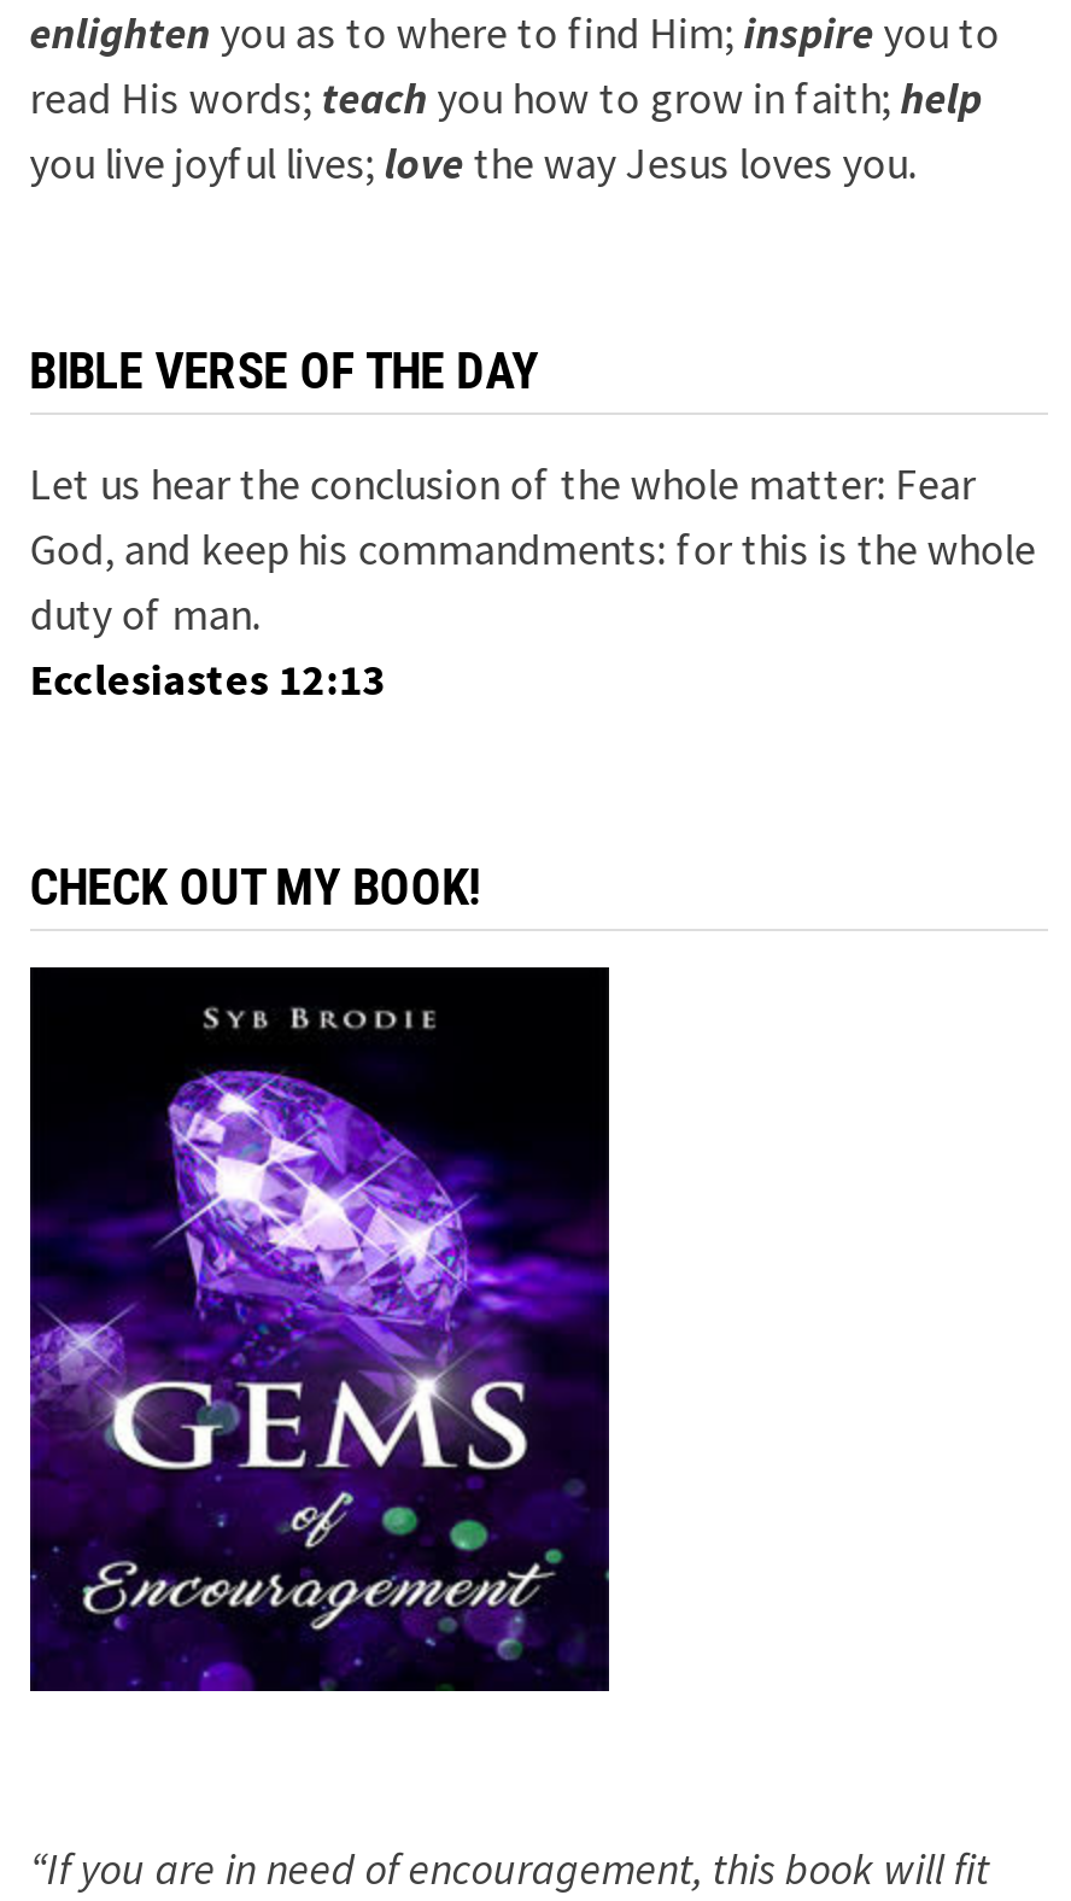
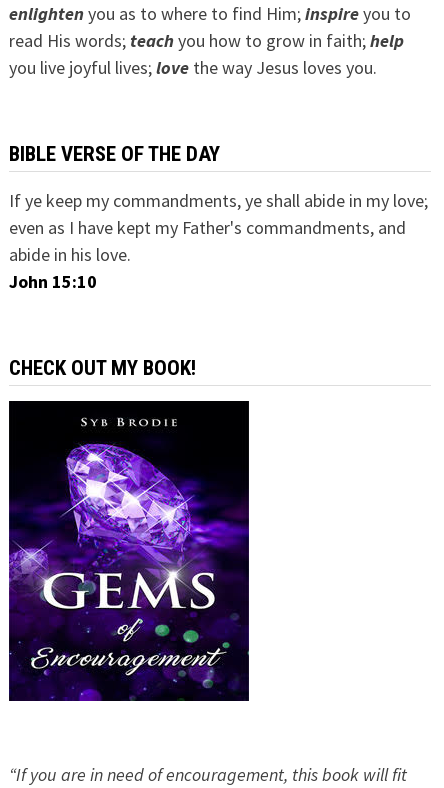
[30,455,1036,706] Let us hear the conclusion of the whole matter: Fear | God, and keep his commandments: for this is the whole | duty of man. | Ecclesiastes 12:13 -> [9,189,428,293] If ye keep my commandments, ye shall abide in my love; | even as I have kept my Father's commandments, and | abide in his love. | John 15:10

